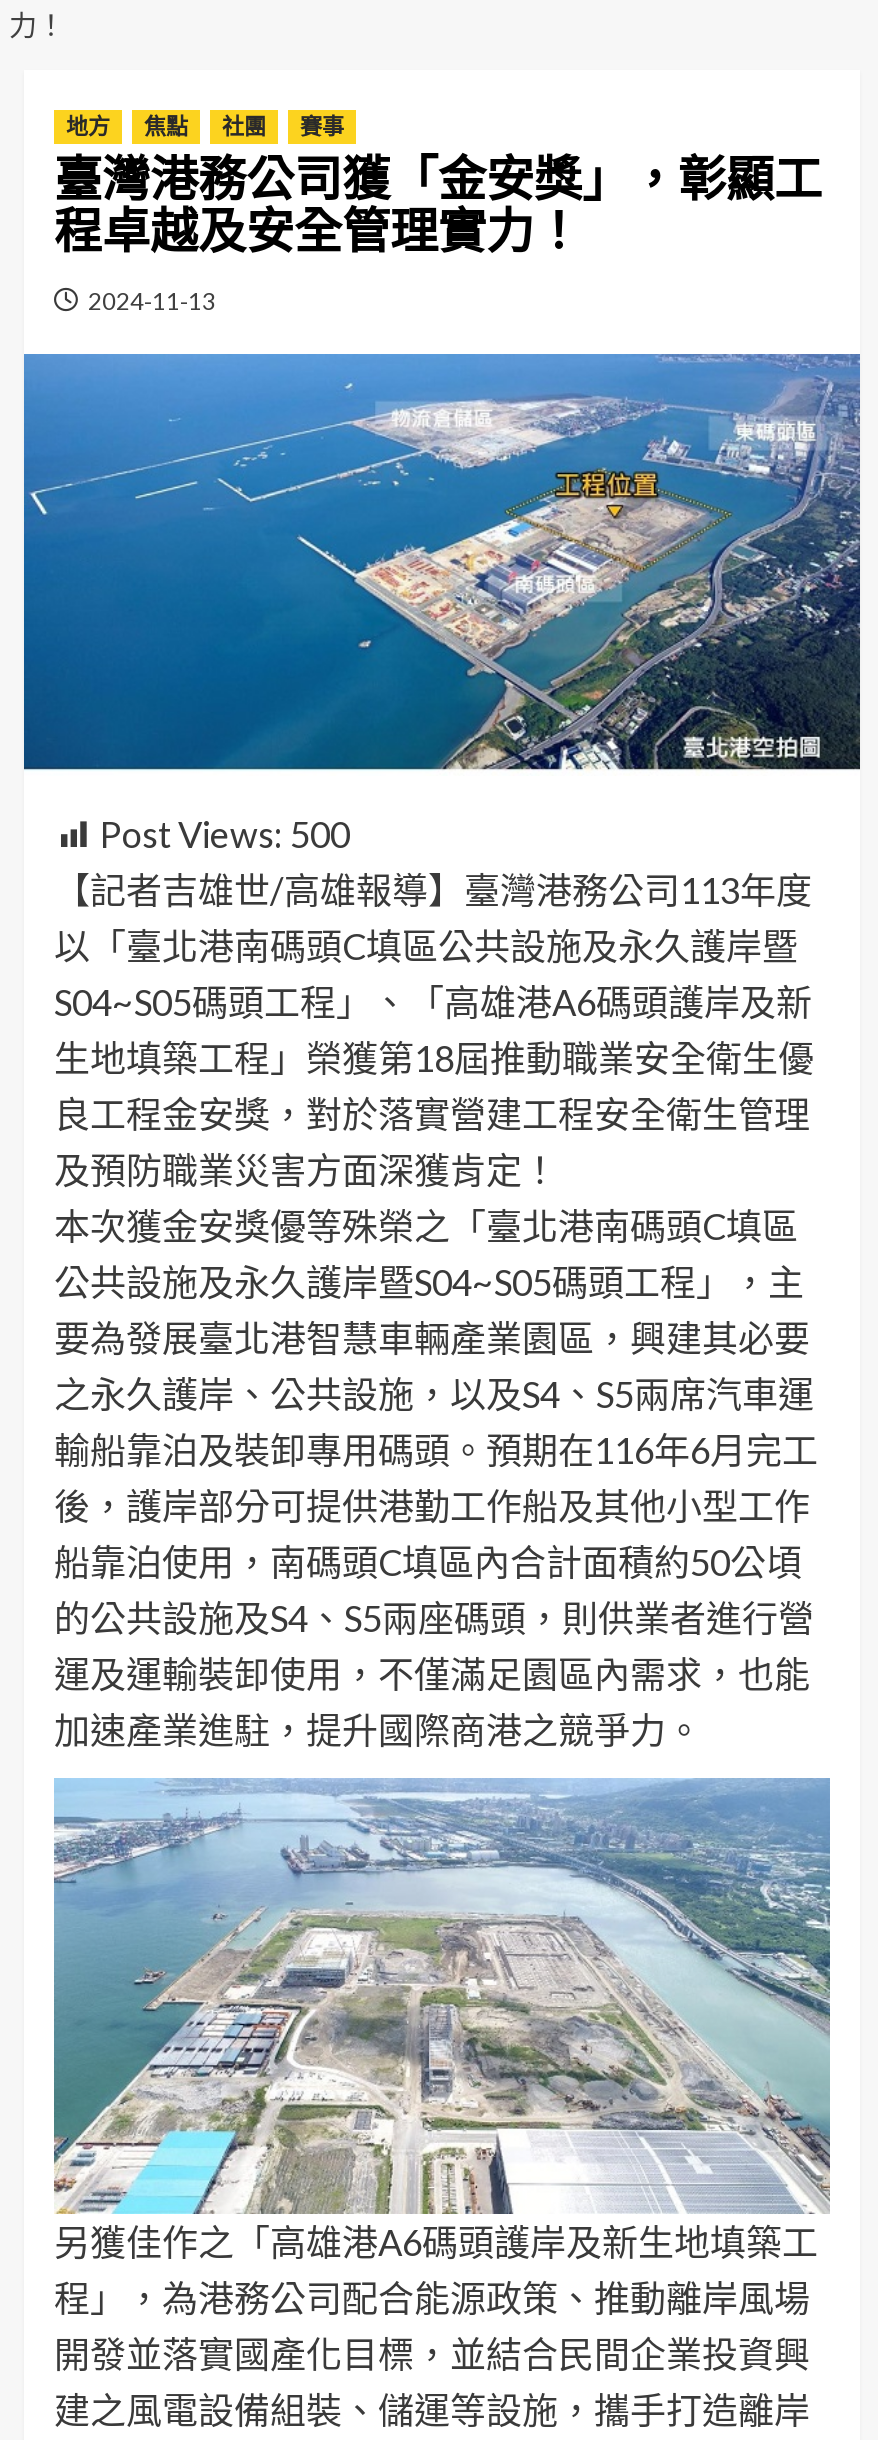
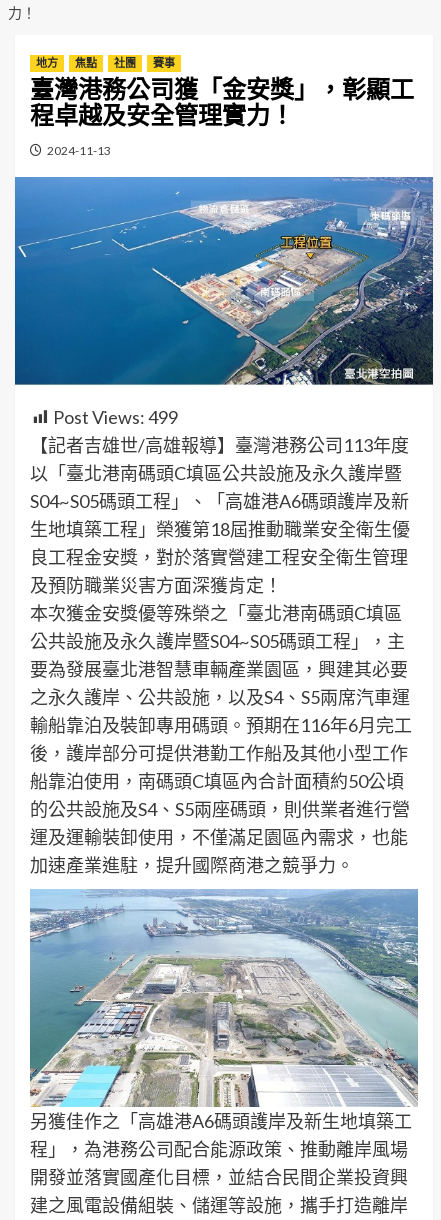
[100,811,350,855] Post Views: 500 -> [53,406,178,428] Post Views: 499

